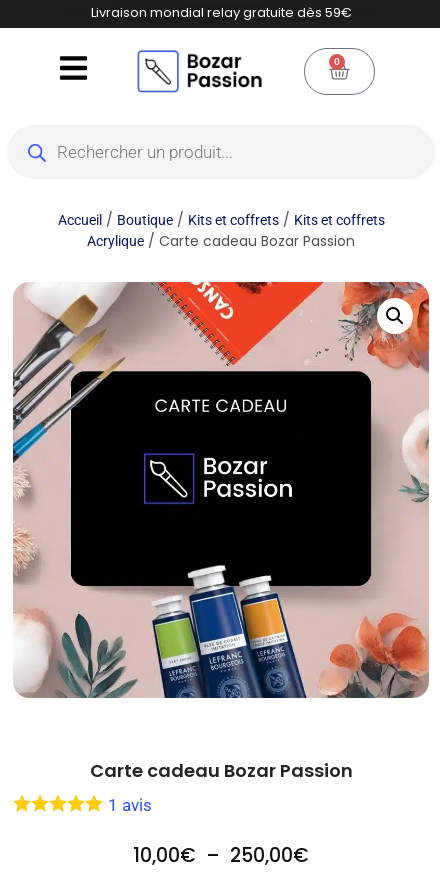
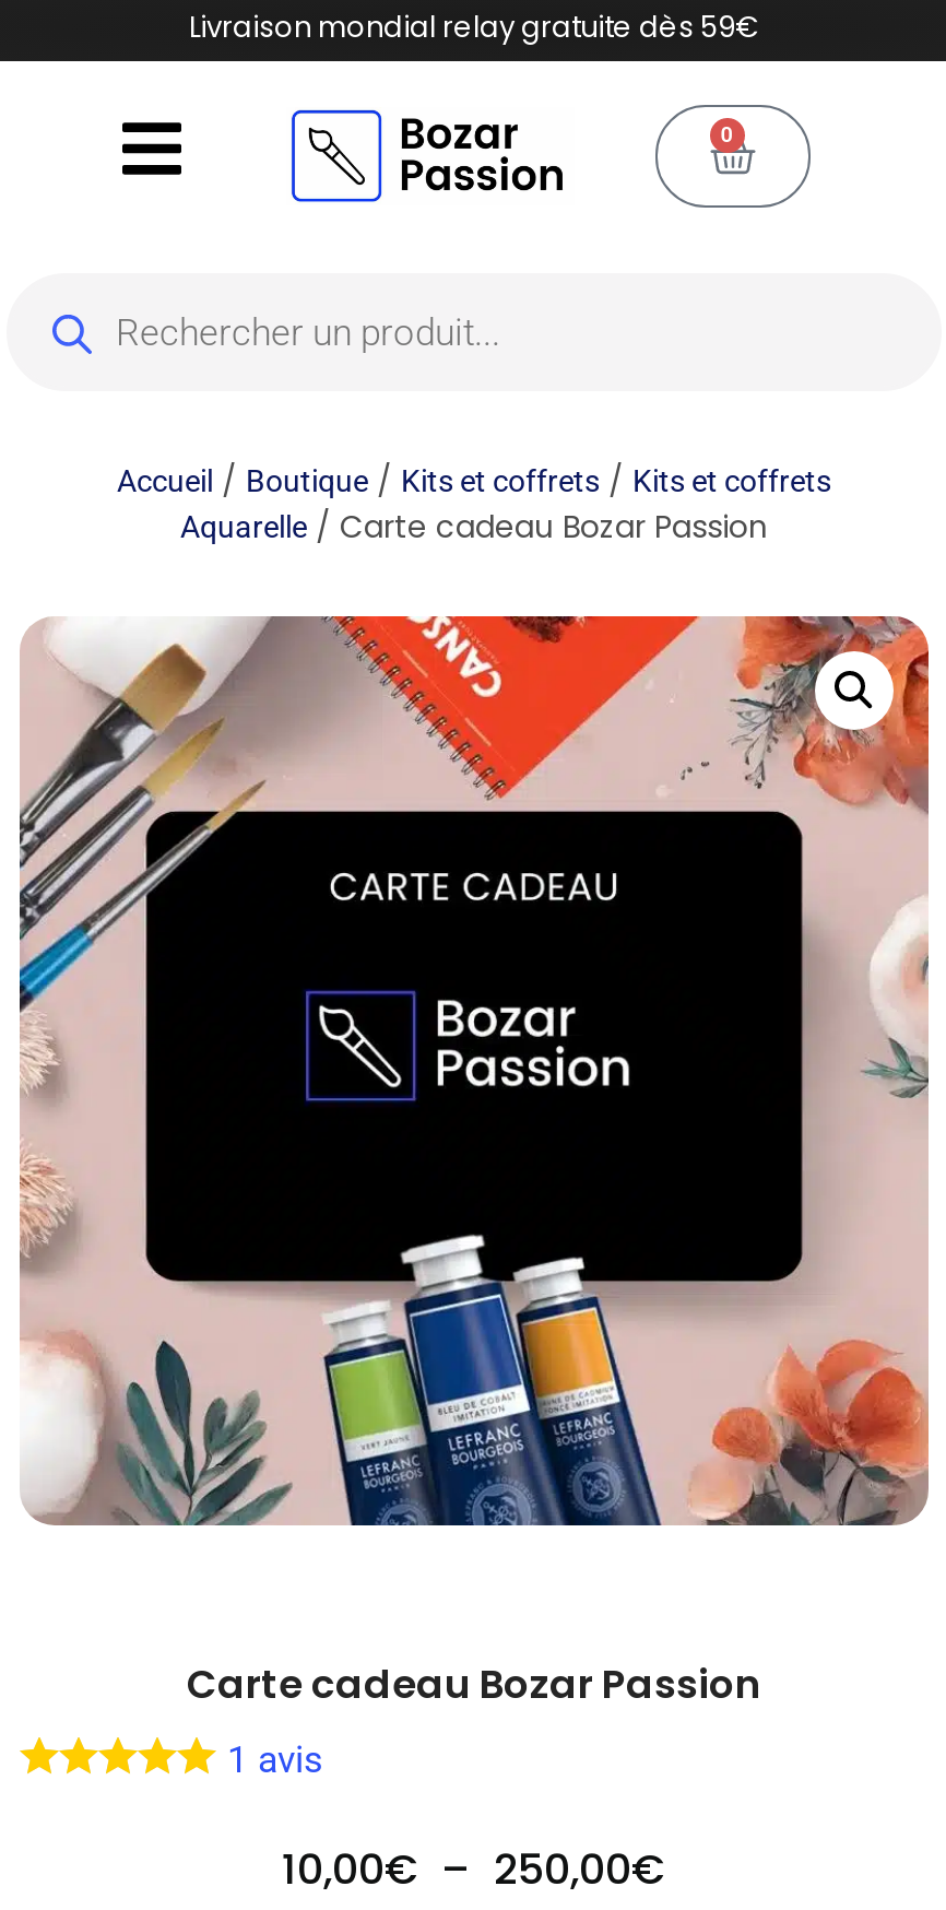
[87,231,355,251] Acrylique / Carte cadeau Bozar Passion -> [180,505,768,549] Aquarelle / Carte cadeau Bozar Passion

